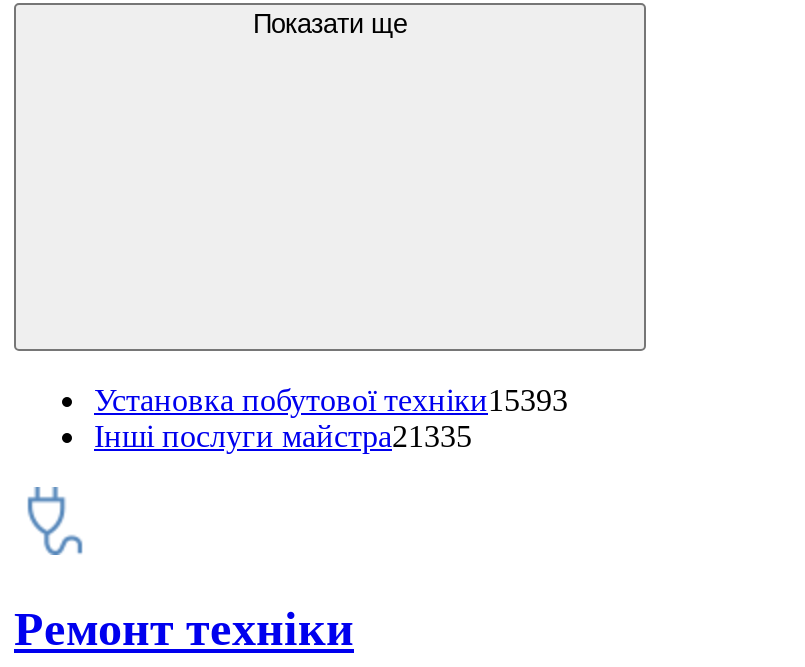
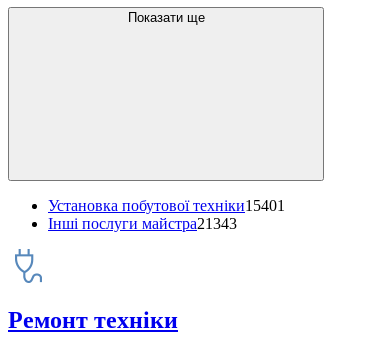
[94,382,568,416] Установка побутової техніки15393 -> [48,197,285,214] Установка побутової техніки15401
[94,418,472,452] Інші послуги майстра21335 -> [48,215,237,232] Інші послуги майстра21343

